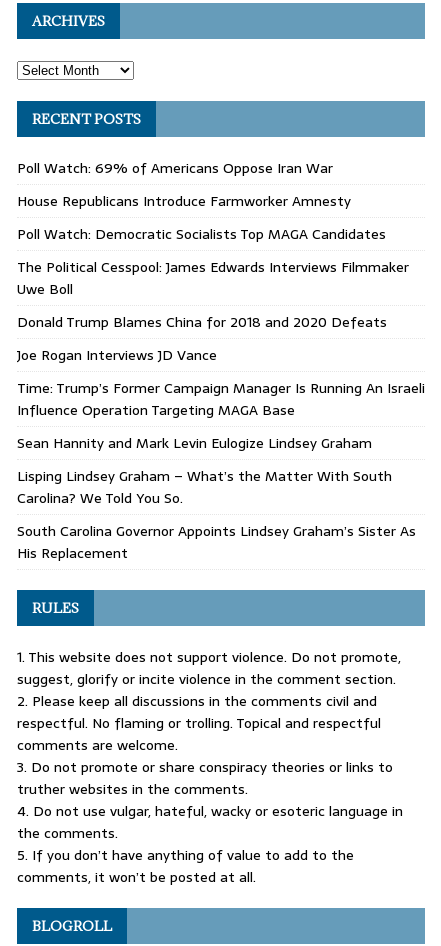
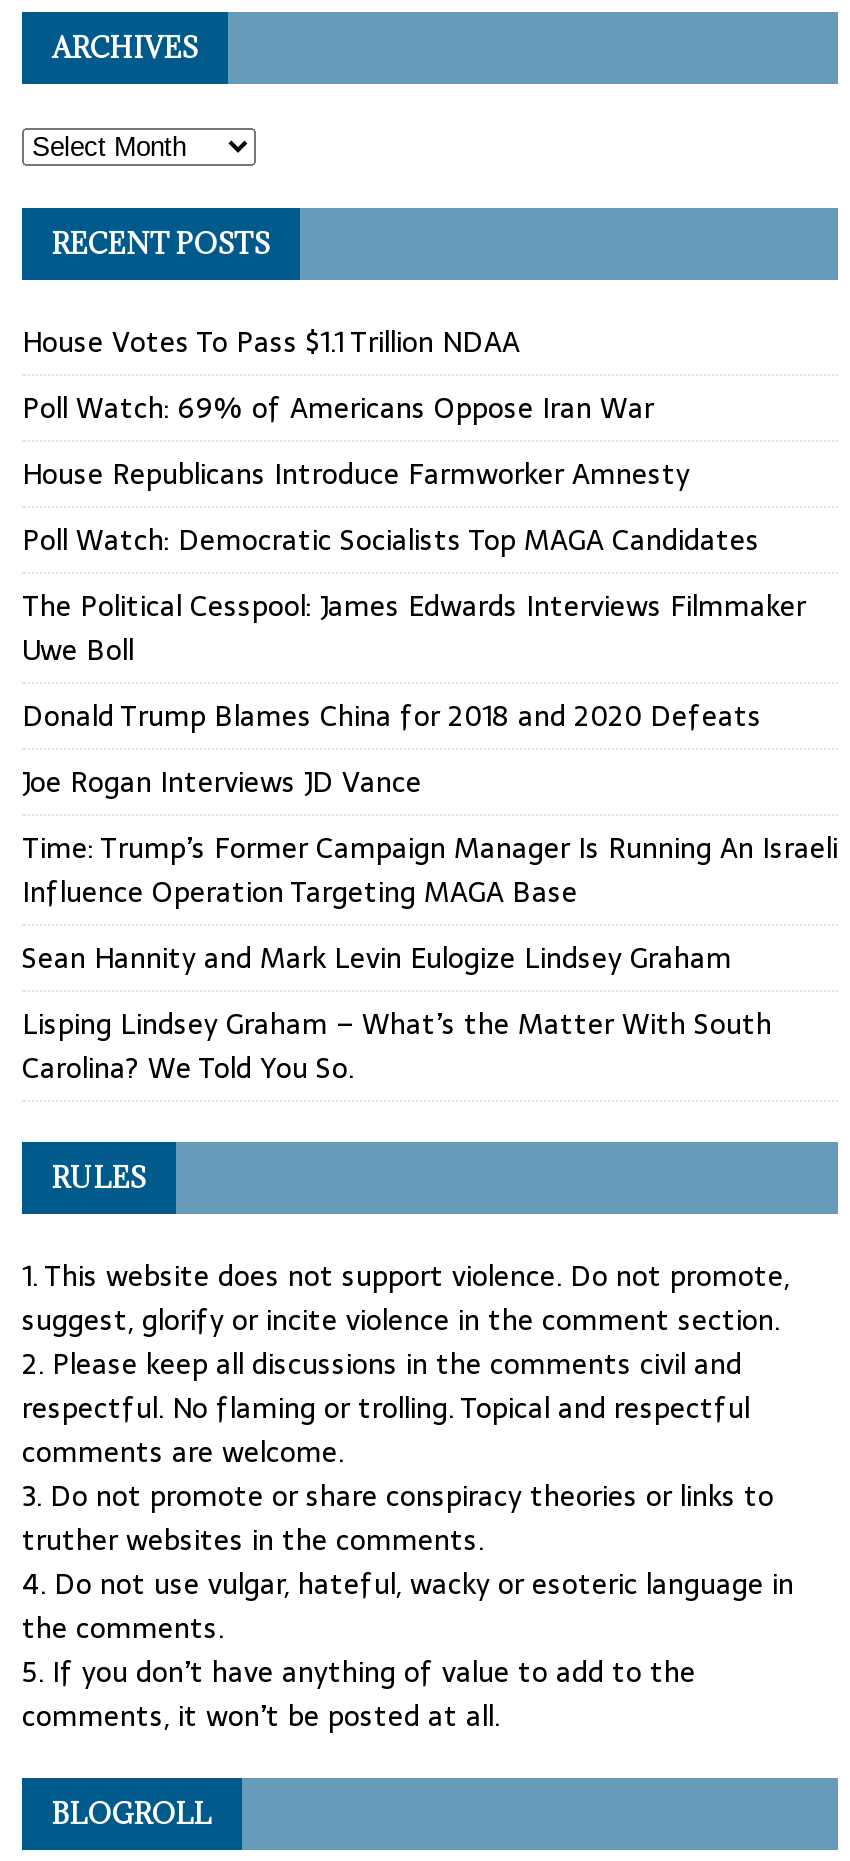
none -> [22,320,520,364] House Votes To Pass $1.1 Trillion NDAA
moved [17,157,425,509] -> [22,386,838,1090]: Poll Watch: 69% of Americans Oppose Iran War | House Republicans Introduce Farmworker Amnesty | Poll Watch: Democratic Socialists Top MAGA Candidates | ... | Lisping Lindsey Graham – What’s the Matter With South | Carolina? We Told You So.
[17,520,416,564] South Carolina Governor Appoints Lindsey Graham’s Sister As | His Replacement -> none

